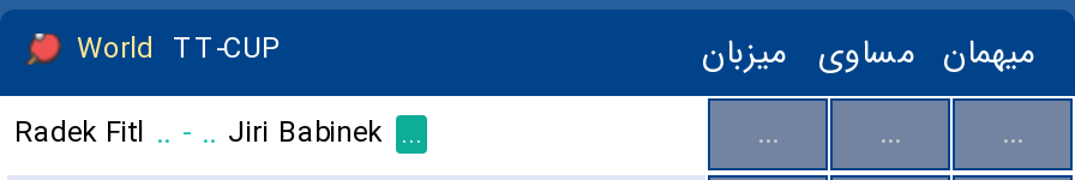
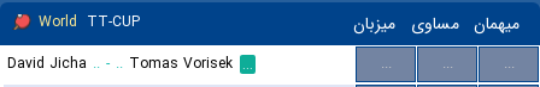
[14,110,422,156] Radek Fitl .. - .. Jiri Babinek ... -> [7,52,253,75] David Jicha .. - .. Tomas Vorisek ...

